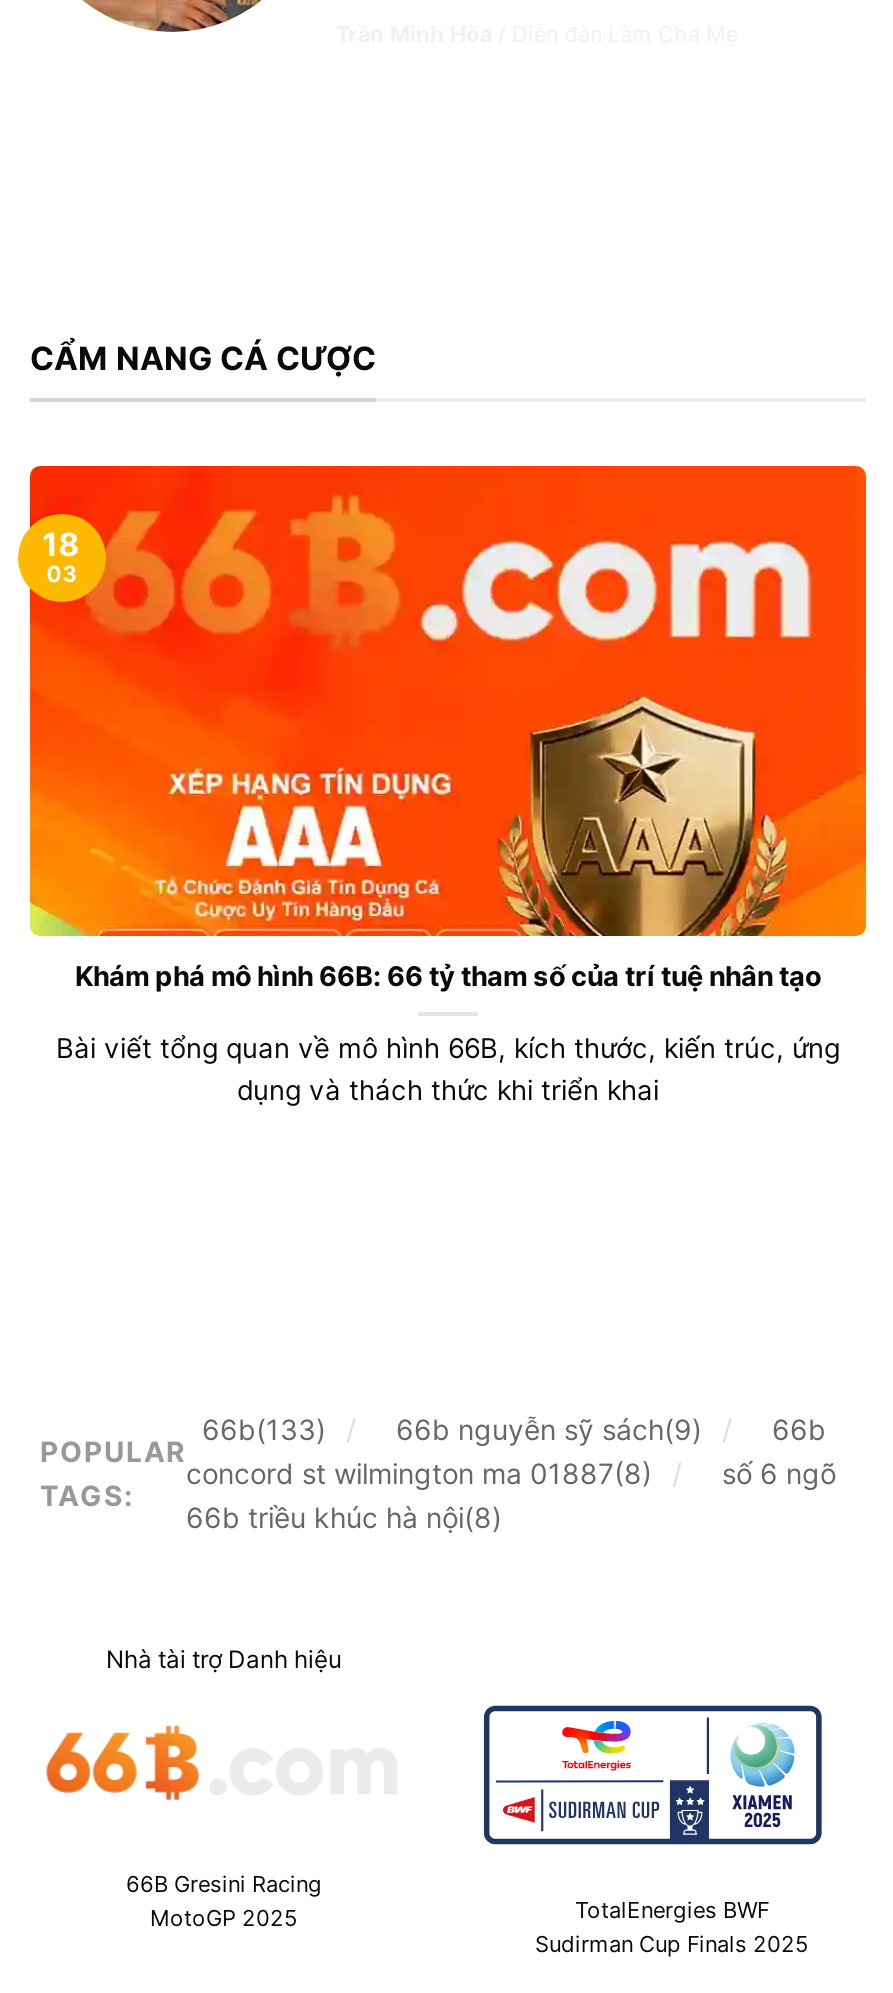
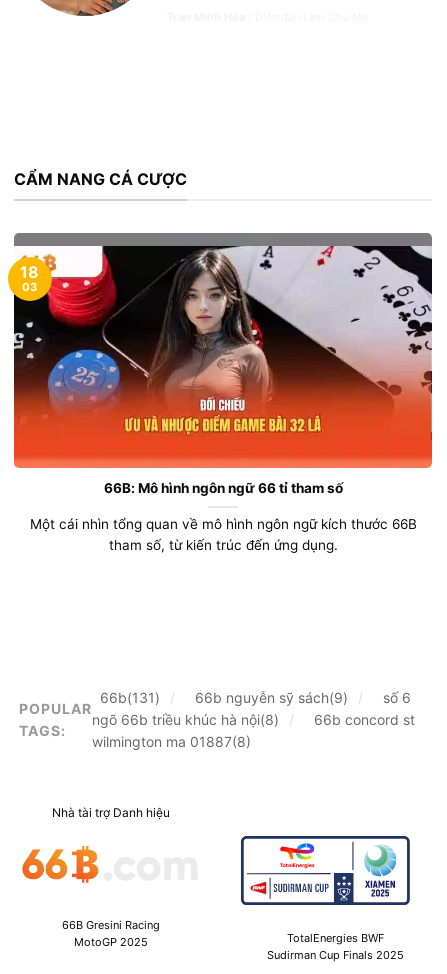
[28,464,868,993] [image] | Khám phá mô hình 66B: 66 tỷ tham số của trí tuệ nhân tạo -> [13,232,433,496] [image] | 66B: Mô hình ngôn ngữ 66 tỉ tham số
[56,1033,840,1107] Bài viết tổng quan về mô hình 66B, kích thước, kiến trúc, ứng | dụng và thách thức khi triển khai -> [29,516,416,553] Một cái nhìn tổng quan về mô hình ngôn ngữ kích thước 66B | tham số, từ kiến trúc đến ứng dụng.
[186,1412,836,1534] 66b | concord st wilmington ma 01887(8) | số 6 ngõ | 66b triều khúc hà nội(8) -> [92,689,415,750] số 6 | ngõ 66b triều khúc hà nội(8) | 66b concord st | wilmington ma 01887(8)
[202,1412,326,1446] 66b(133) -> [100,689,160,706] 66b(131)

